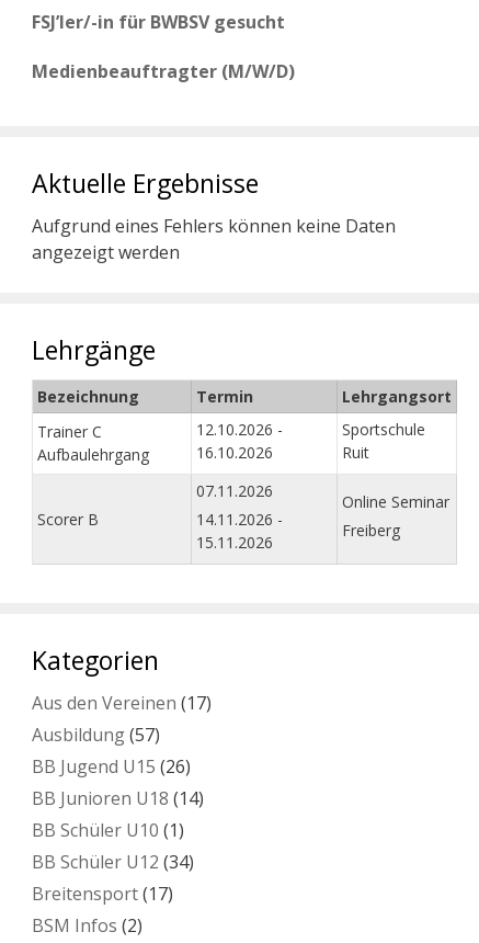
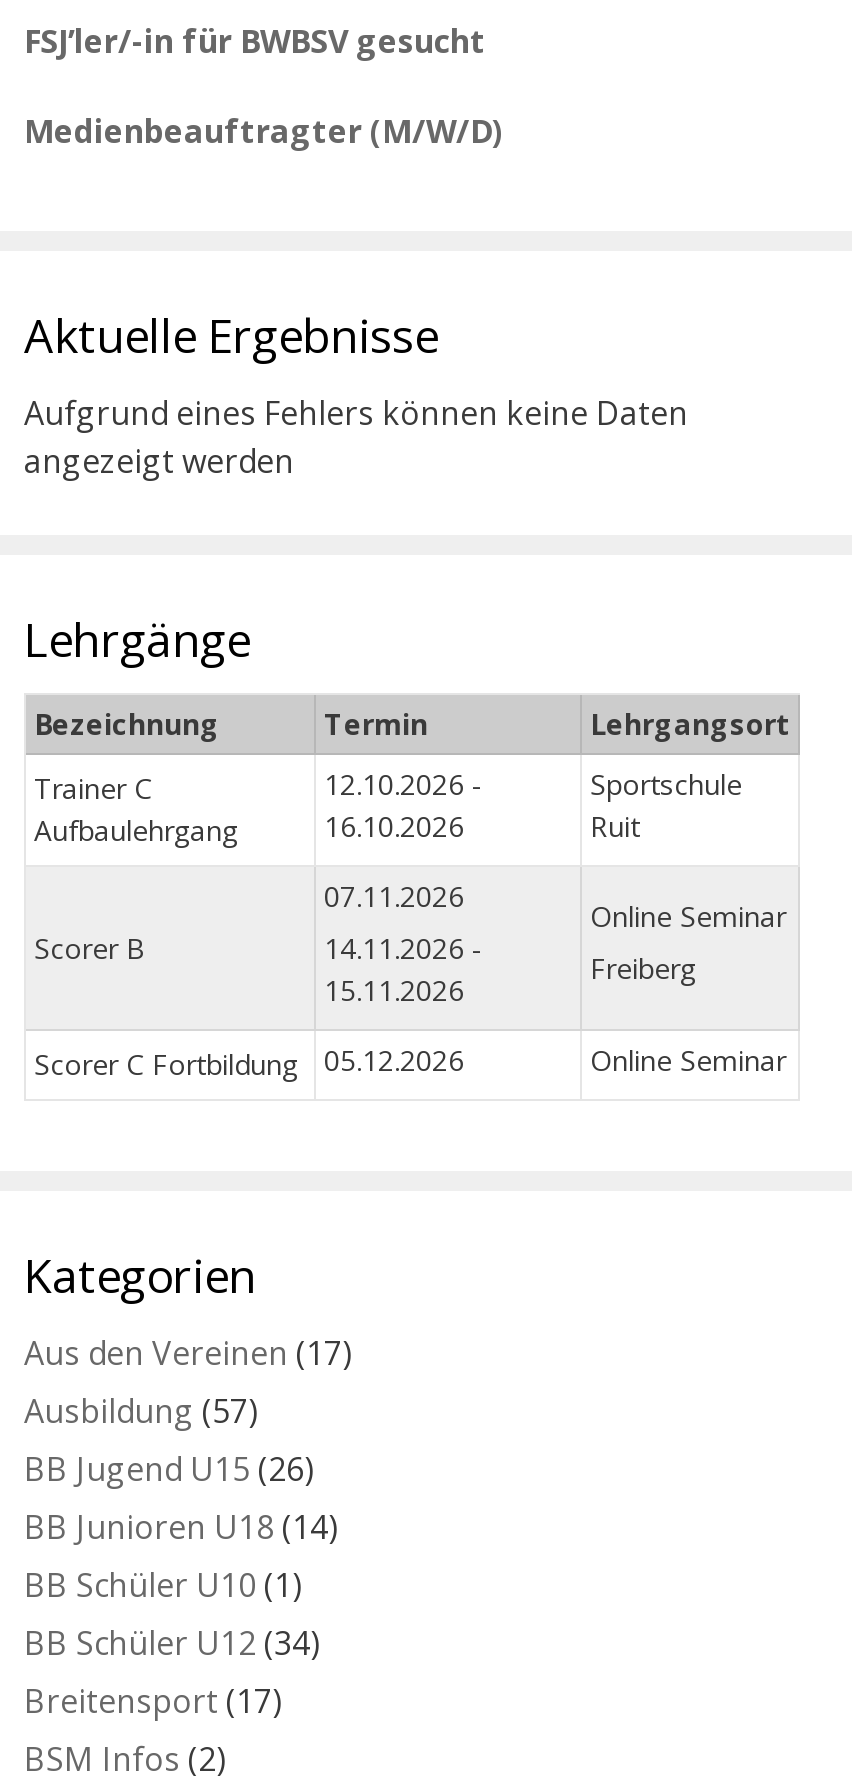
none -> [34,1041,786,1083] Scorer C Fortbildung | 05.12.2026 | Online Seminar

